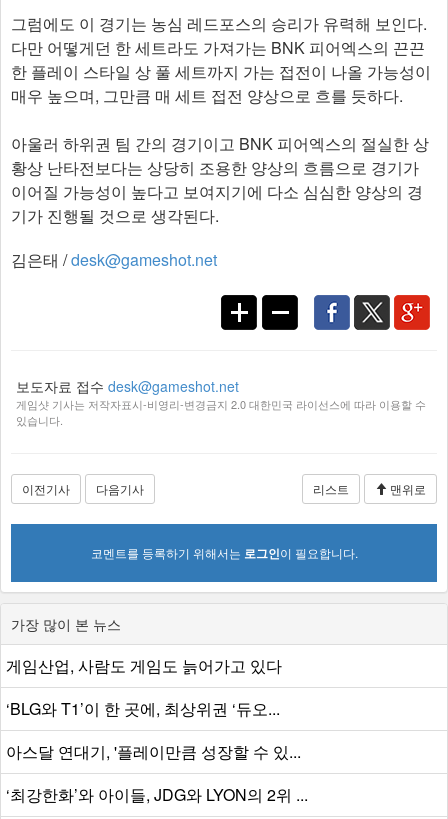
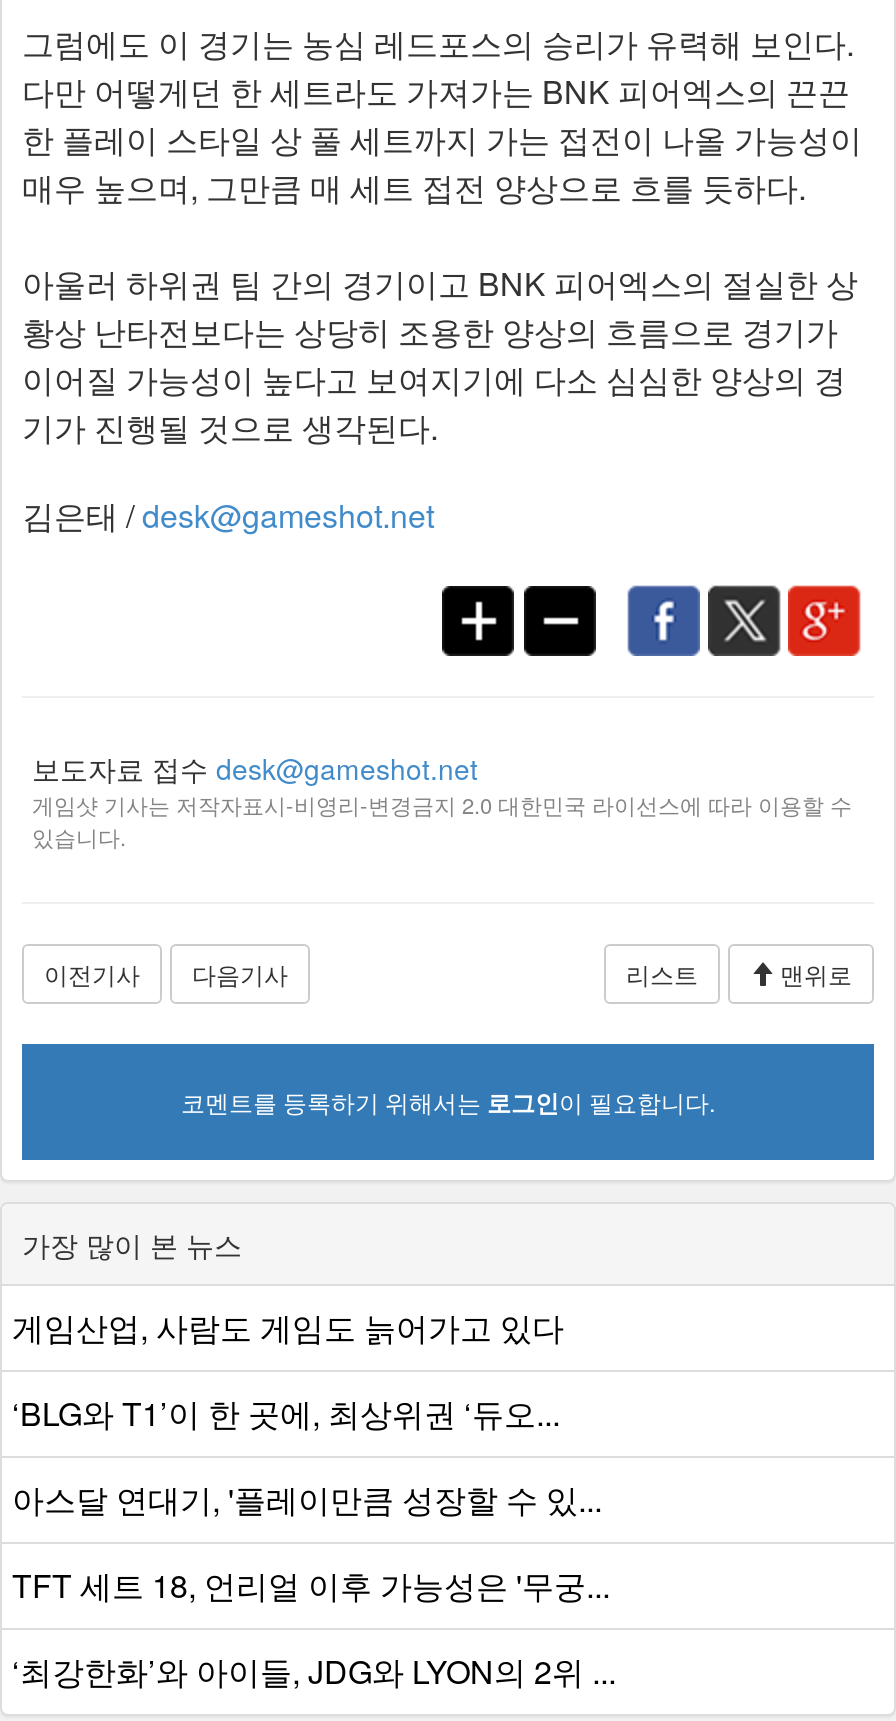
none -> [12,1561,610,1607] TFT 세트 18, 언리얼 이후 가능성은 '무궁...

